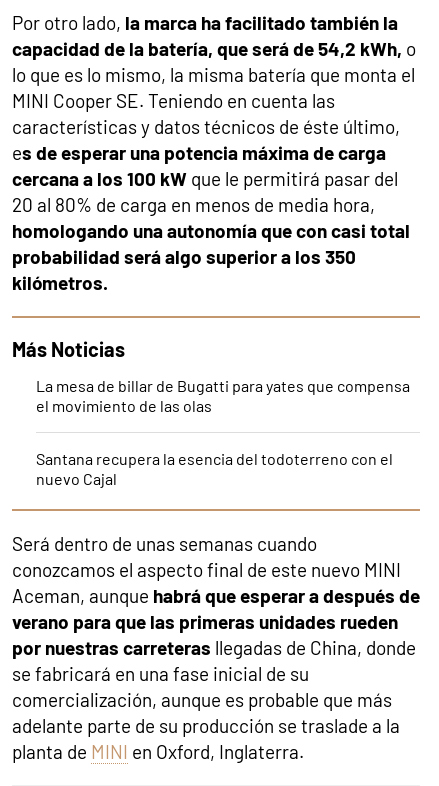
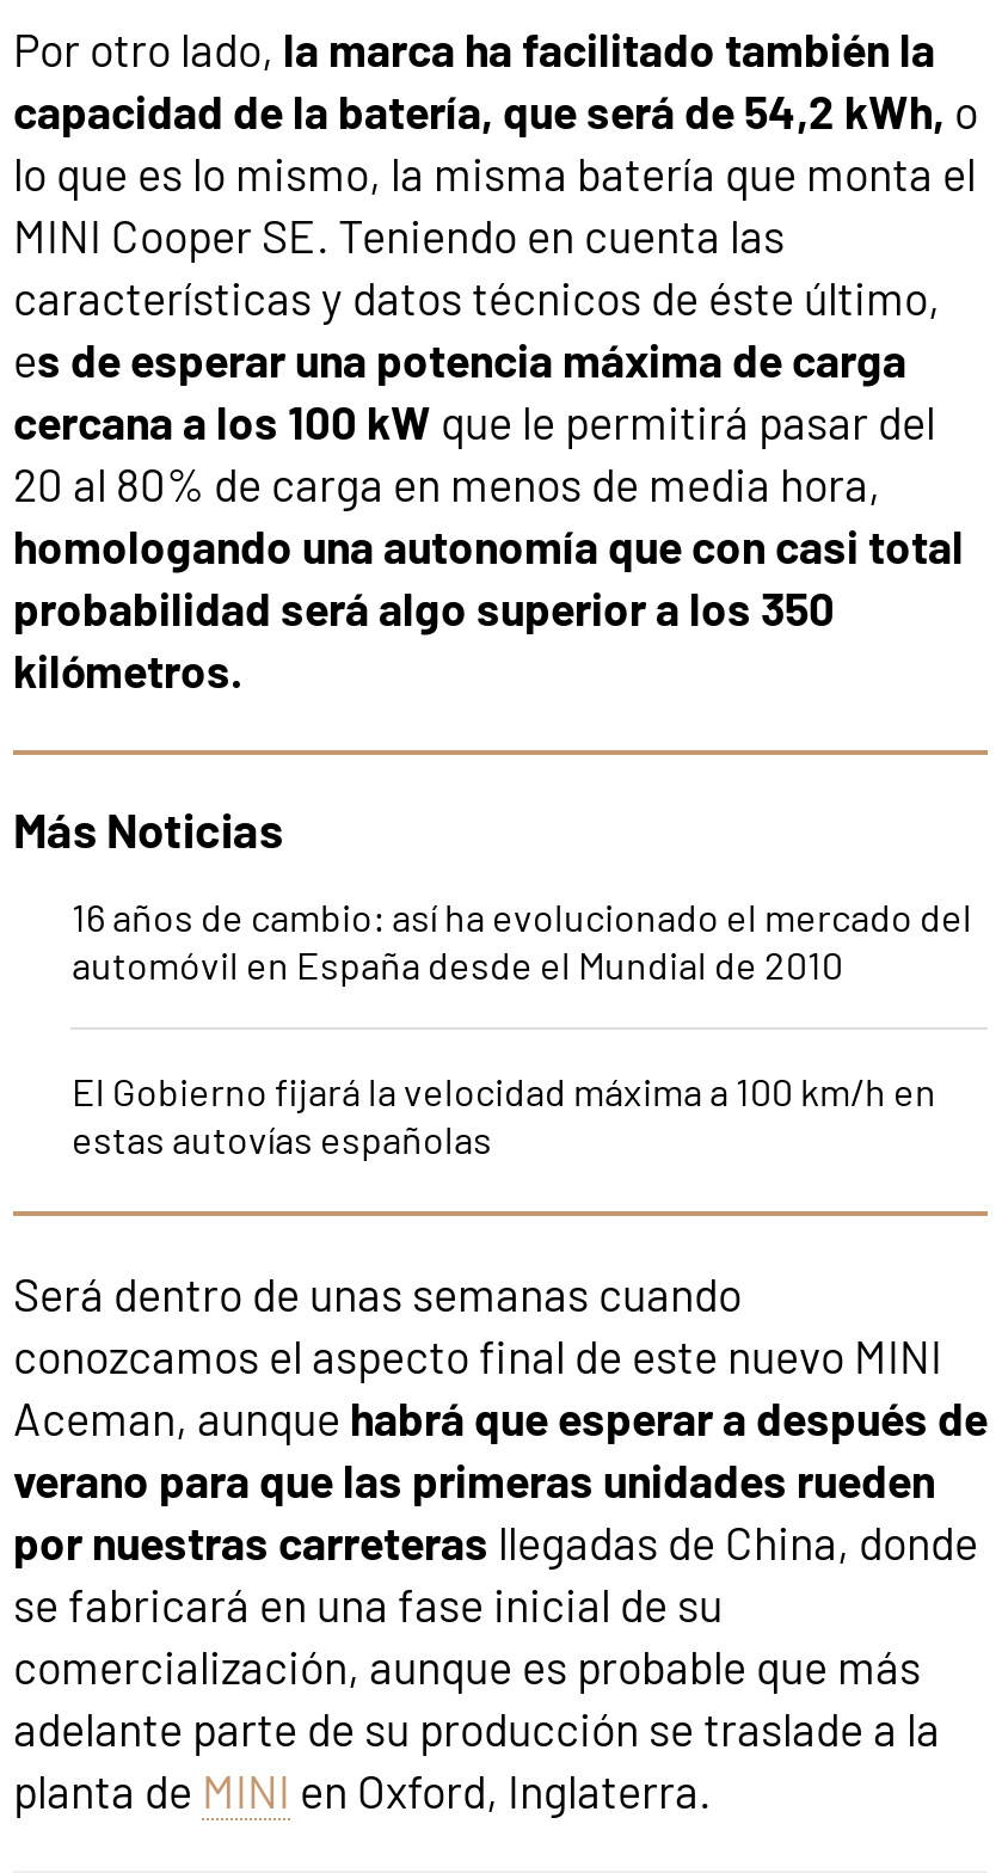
[36,376,410,415] La mesa de billar de Bugatti para yates que compensa | el movimiento de las olas -> [72,894,972,987] 16 años de cambio: así ha evolucionado el mercado del | automóvil en España desde el Mundial de 2010
[36,449,393,488] Santana recupera la esencia del todoterreno con el | nuevo Cajal -> [72,1069,936,1162] El Gobierno fijará la velocidad máxima a 100 km/h en | estas autovías españolas

